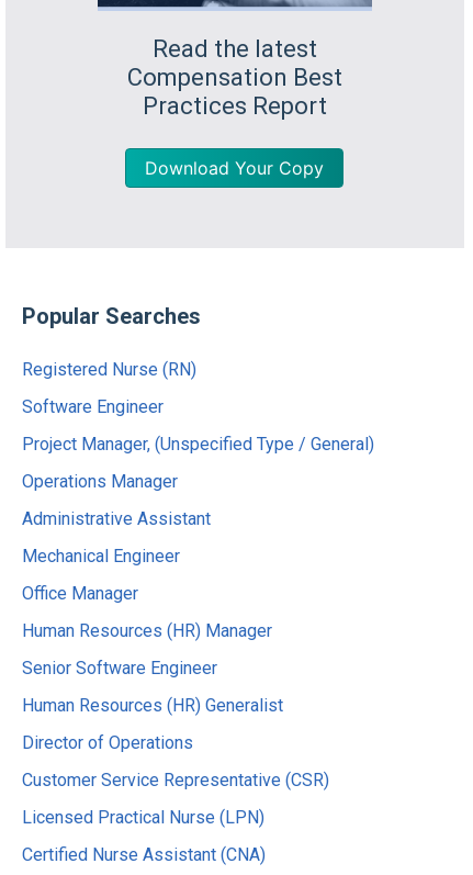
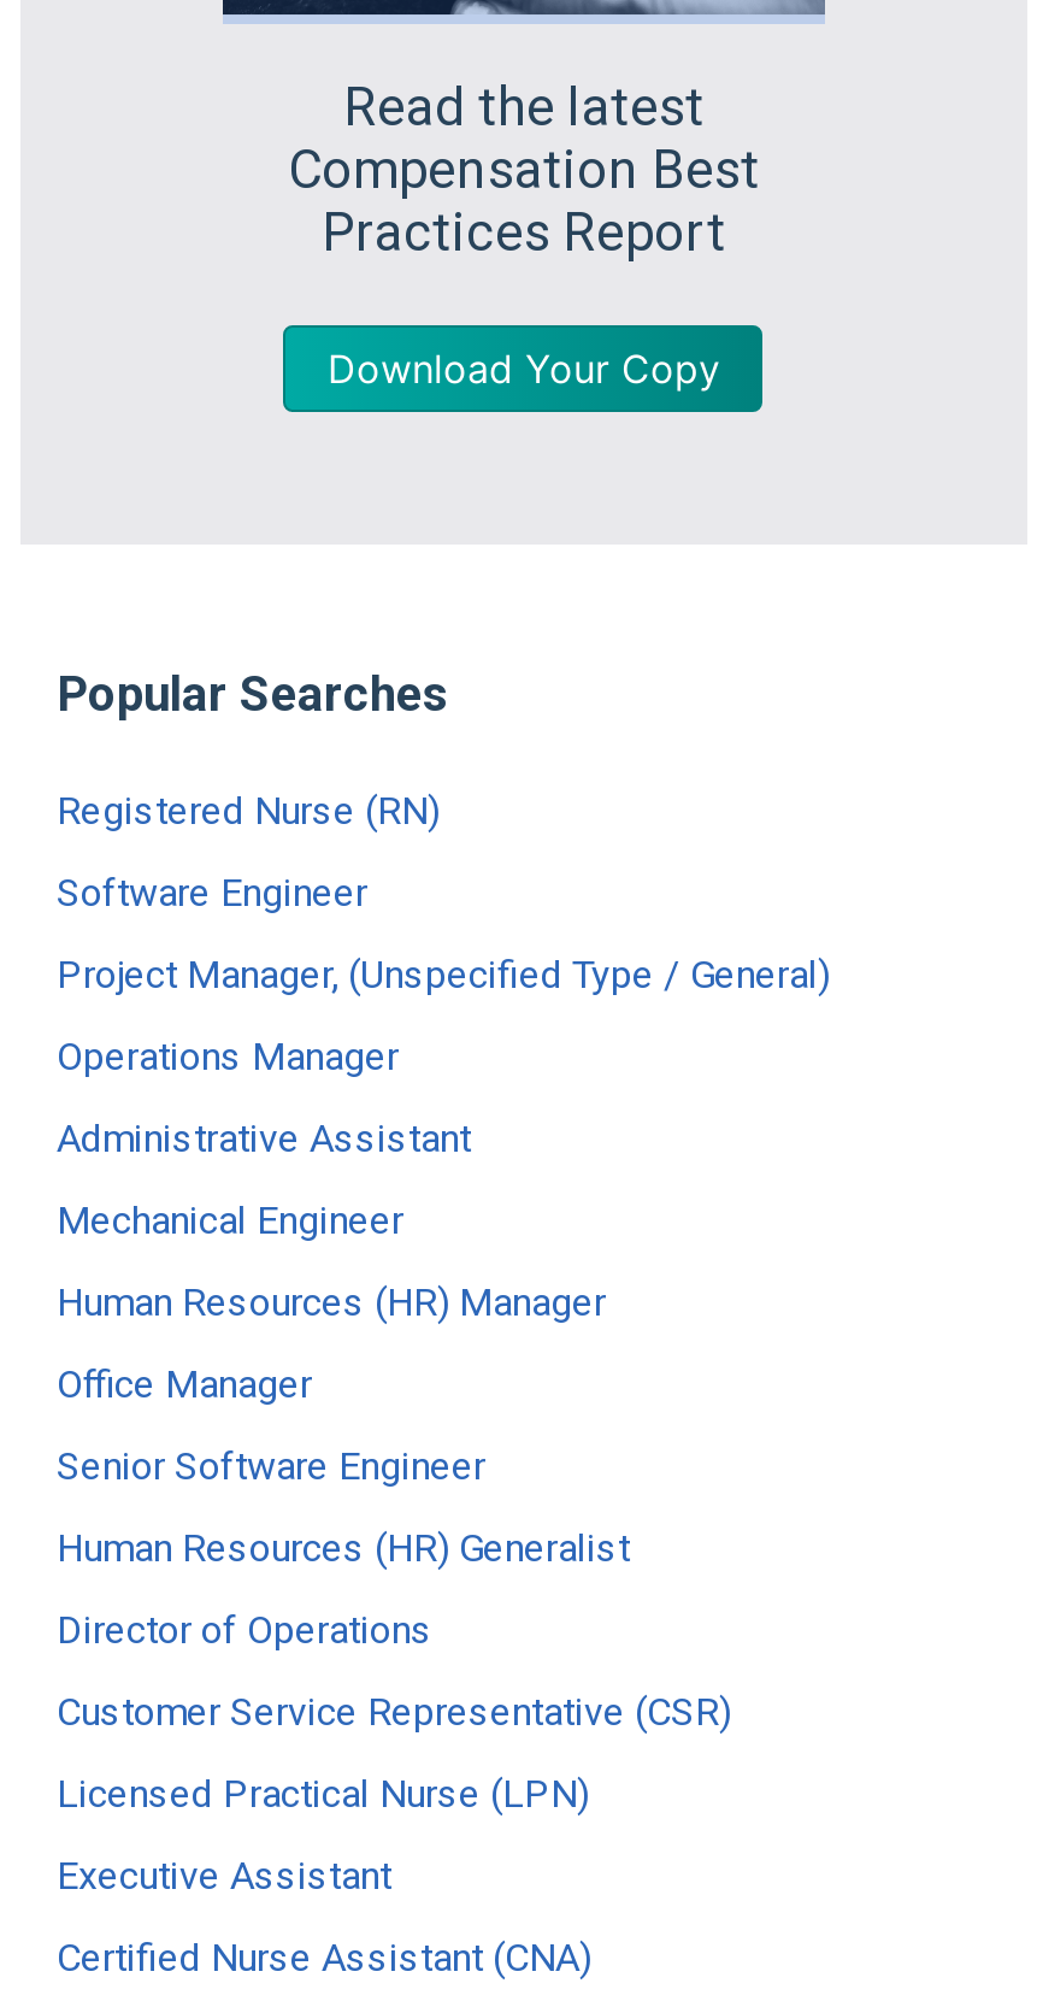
moved [22,621,272,642] -> [57,1280,606,1326]: Human Resources (HR) Manager
none -> [57,1854,391,1900] Executive Assistant

